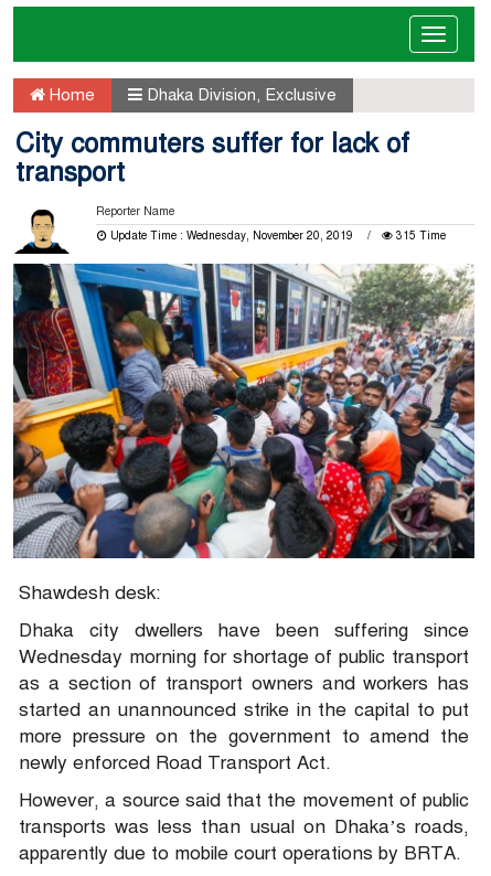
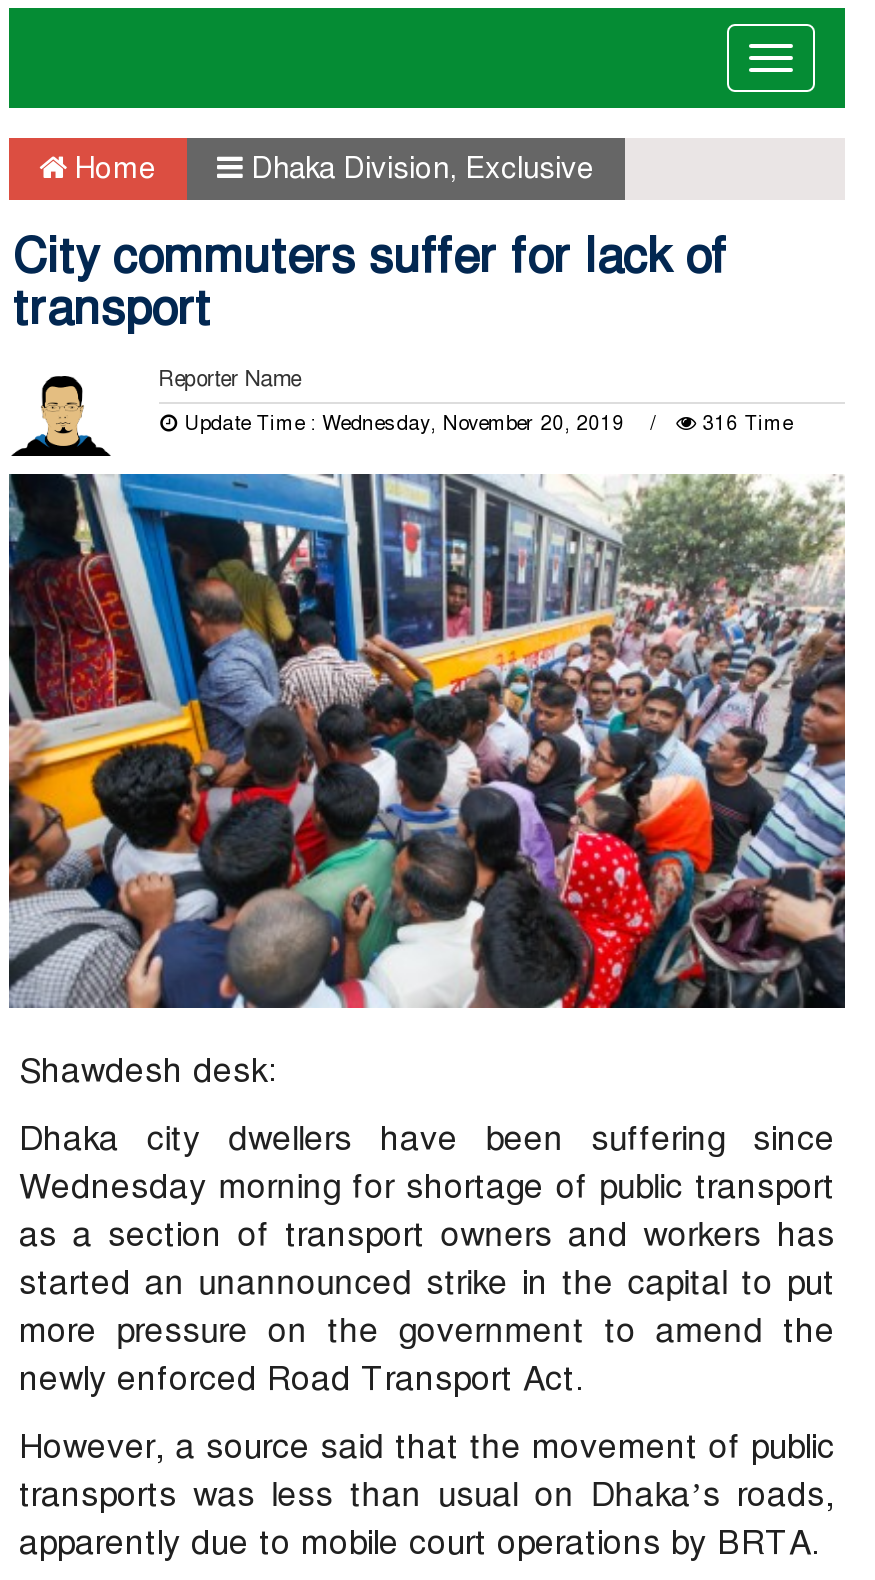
[392,228,445,242] 315 Time -> [696,409,792,435] 316 Time

